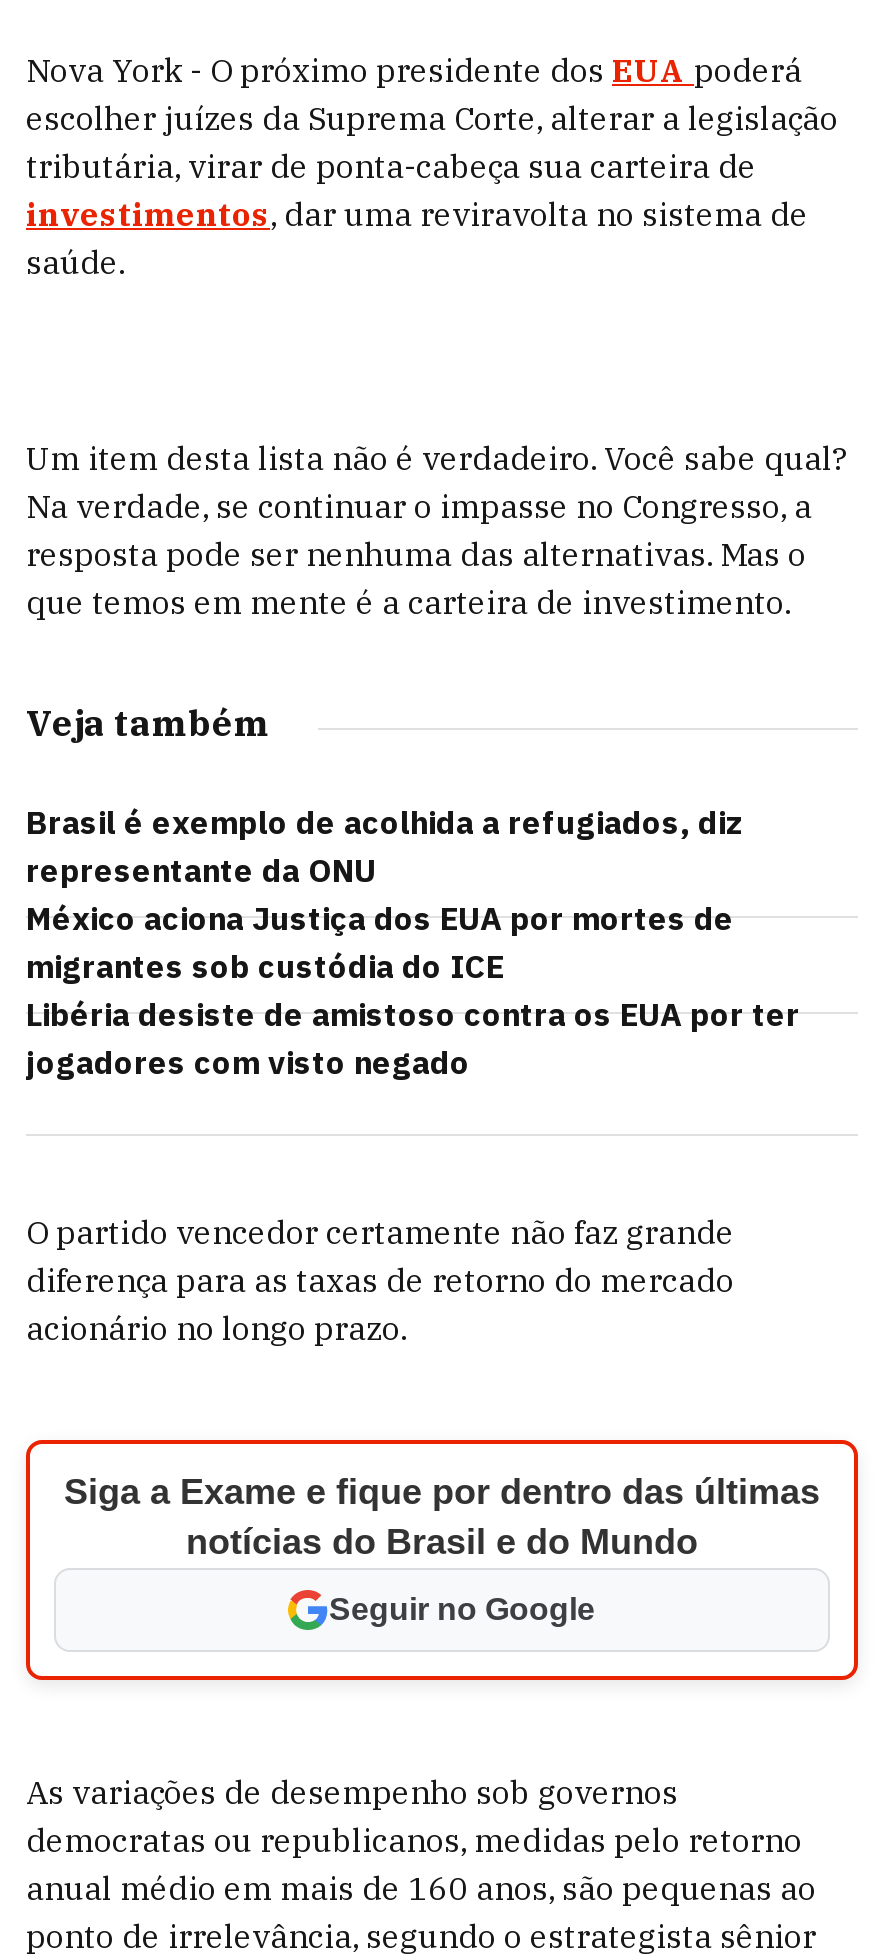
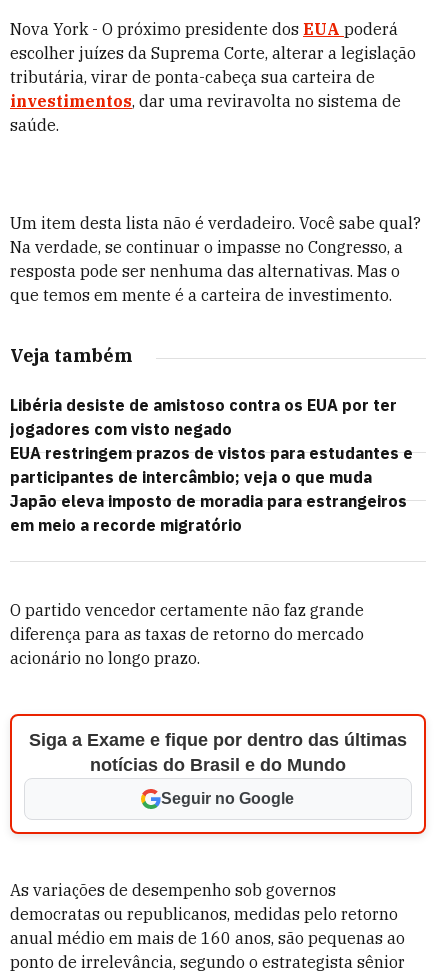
[26,802,744,986] Brasil é exemplo de acolhida a refugiados, diz | representante da ONU | México aciona Justiça dos EUA por mortes de | migrantes sob custódia do ICE -> none
moved [26,994,800,1082] -> [10,395,397,439]: Libéria desiste de amistoso contra os EUA por ter | jogadores com visto negado
none -> [10,443,413,535] EUA restringem prazos de vistos para estudantes e | participantes de intercâmbio; veja o que muda | Japão eleva imposto de moradia para estrangeiros | em meio a recorde migratório

